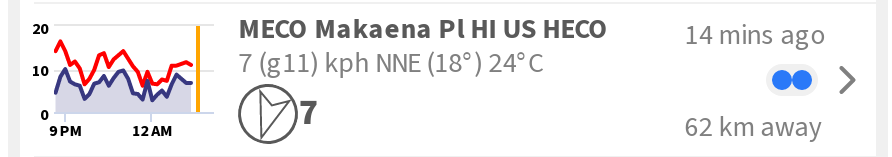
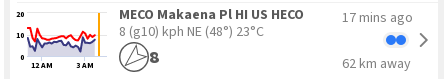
[238,10,827,56] MECO Makaena Pl HI US HECO 14 mins ago -> [119,5,413,28] MECO Makaena Pl HI US HECO 17 mins ago
[52,37,544,103] [image] | 7 (g11) kph NNE (18°) 24°C -> [27,20,264,53] [image] | 8 (g10) kph NE (48°) 23°C
[298,89,318,139] 7 -> [149,45,159,70] 8
[50,120,83,142] 9 PM -> none
none -> [77,60,95,71] 3 AM

